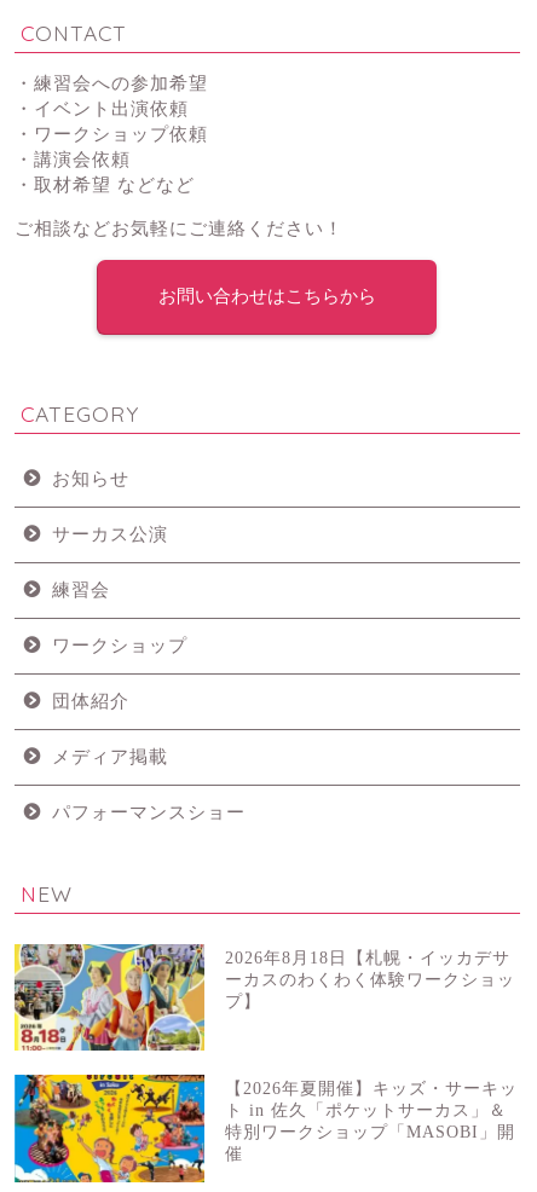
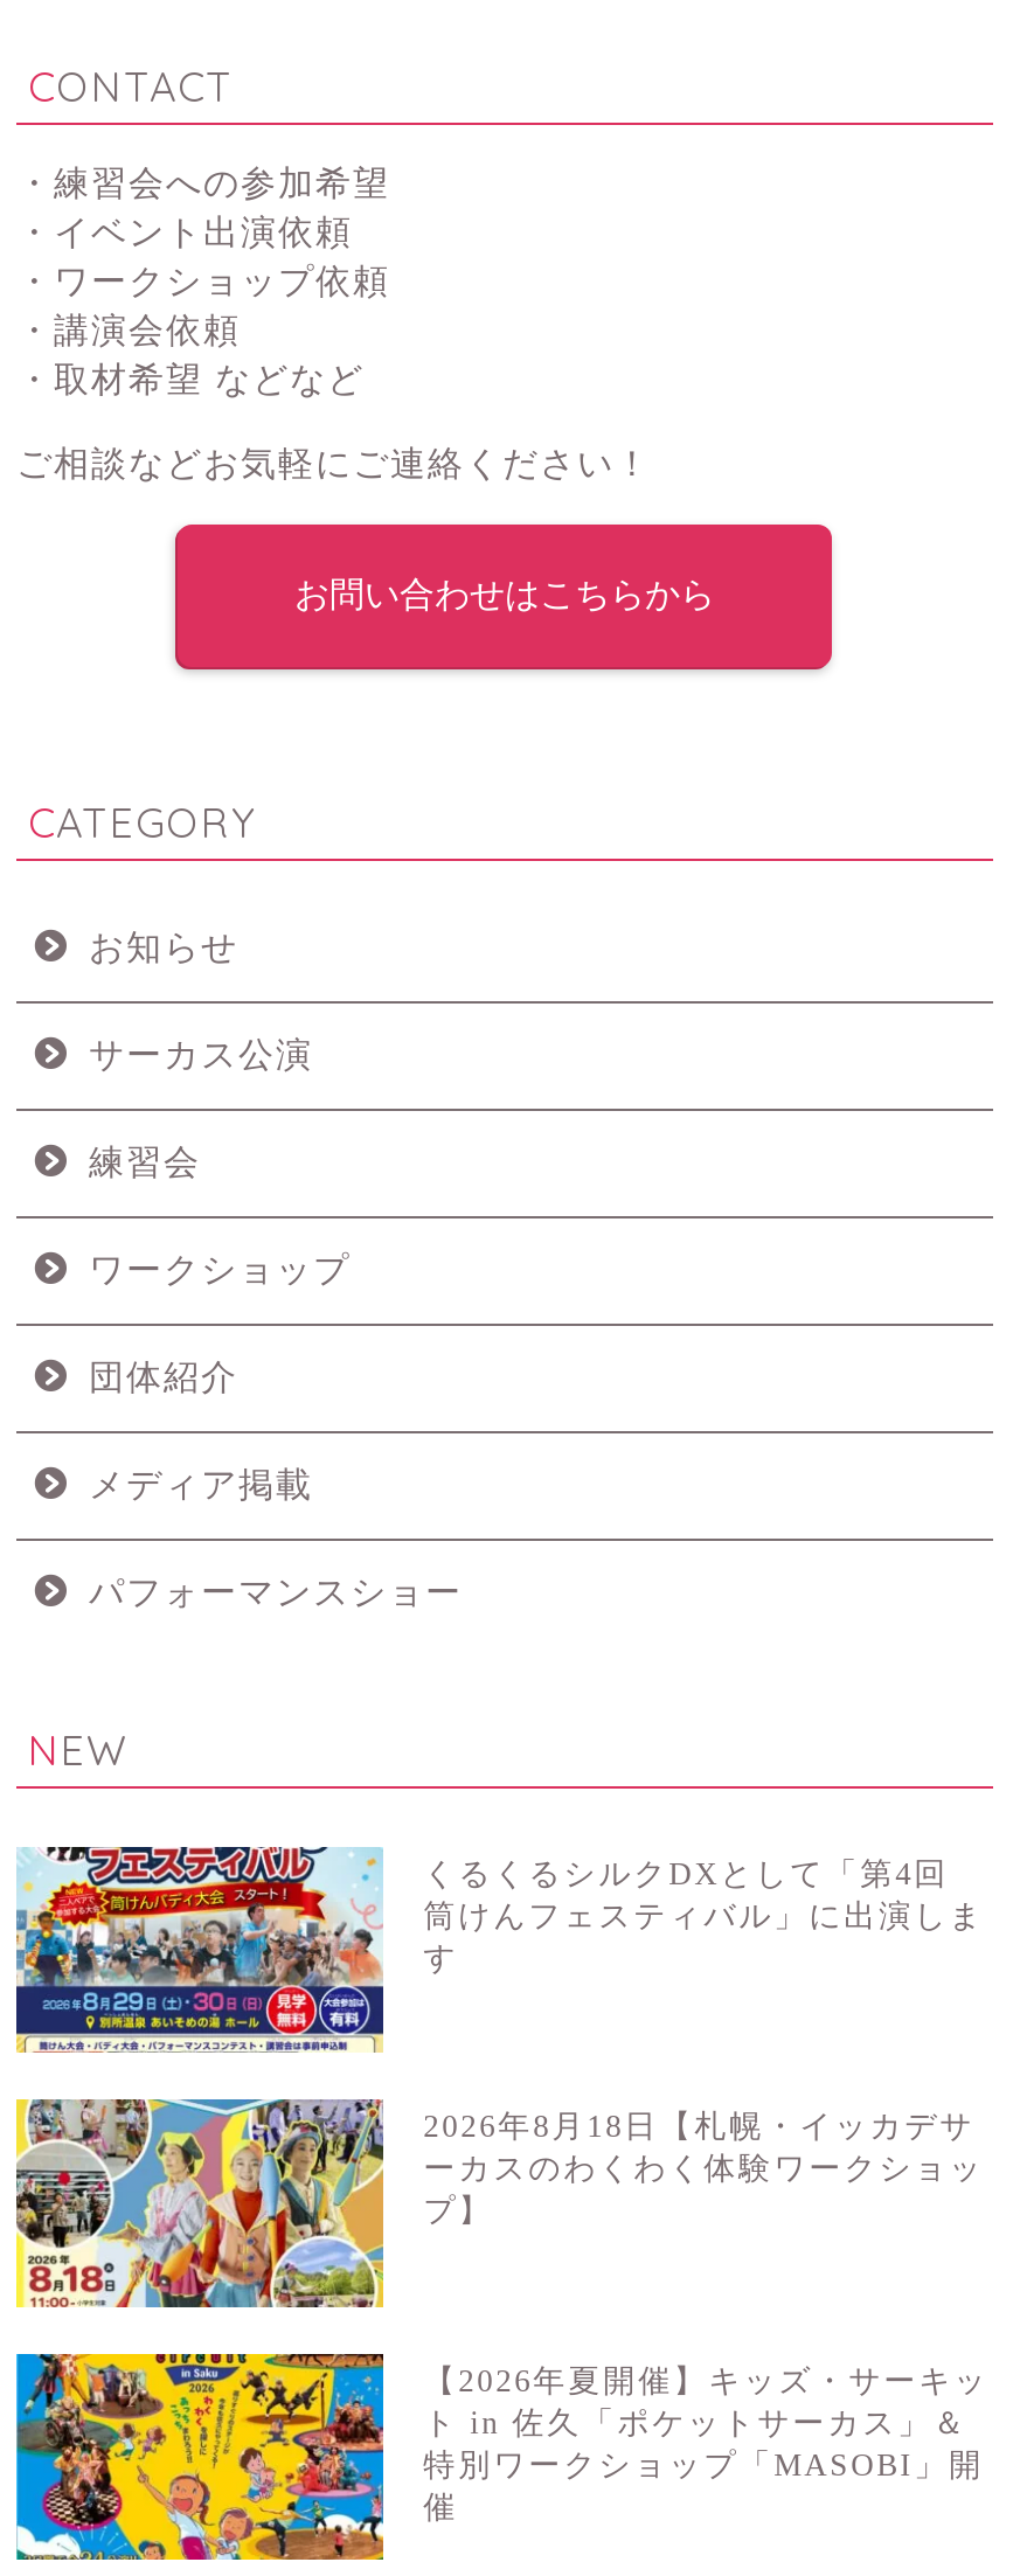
none -> [14,1845,984,2053] [image] | くるくるシルクDXとして「第4回 | 筒けんフェスティバル」に出演しま | す

